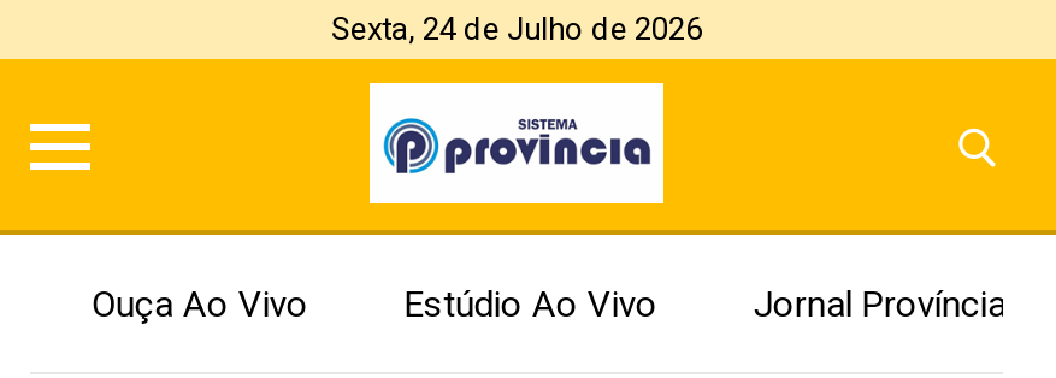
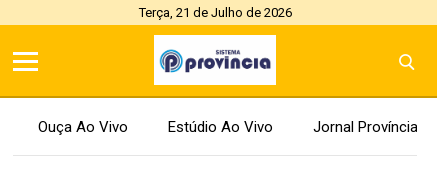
[331,11,702,47] Sexta, 24 de Julho de 2026 -> [138,5,291,20] Terça, 21 de Julho de 2026

